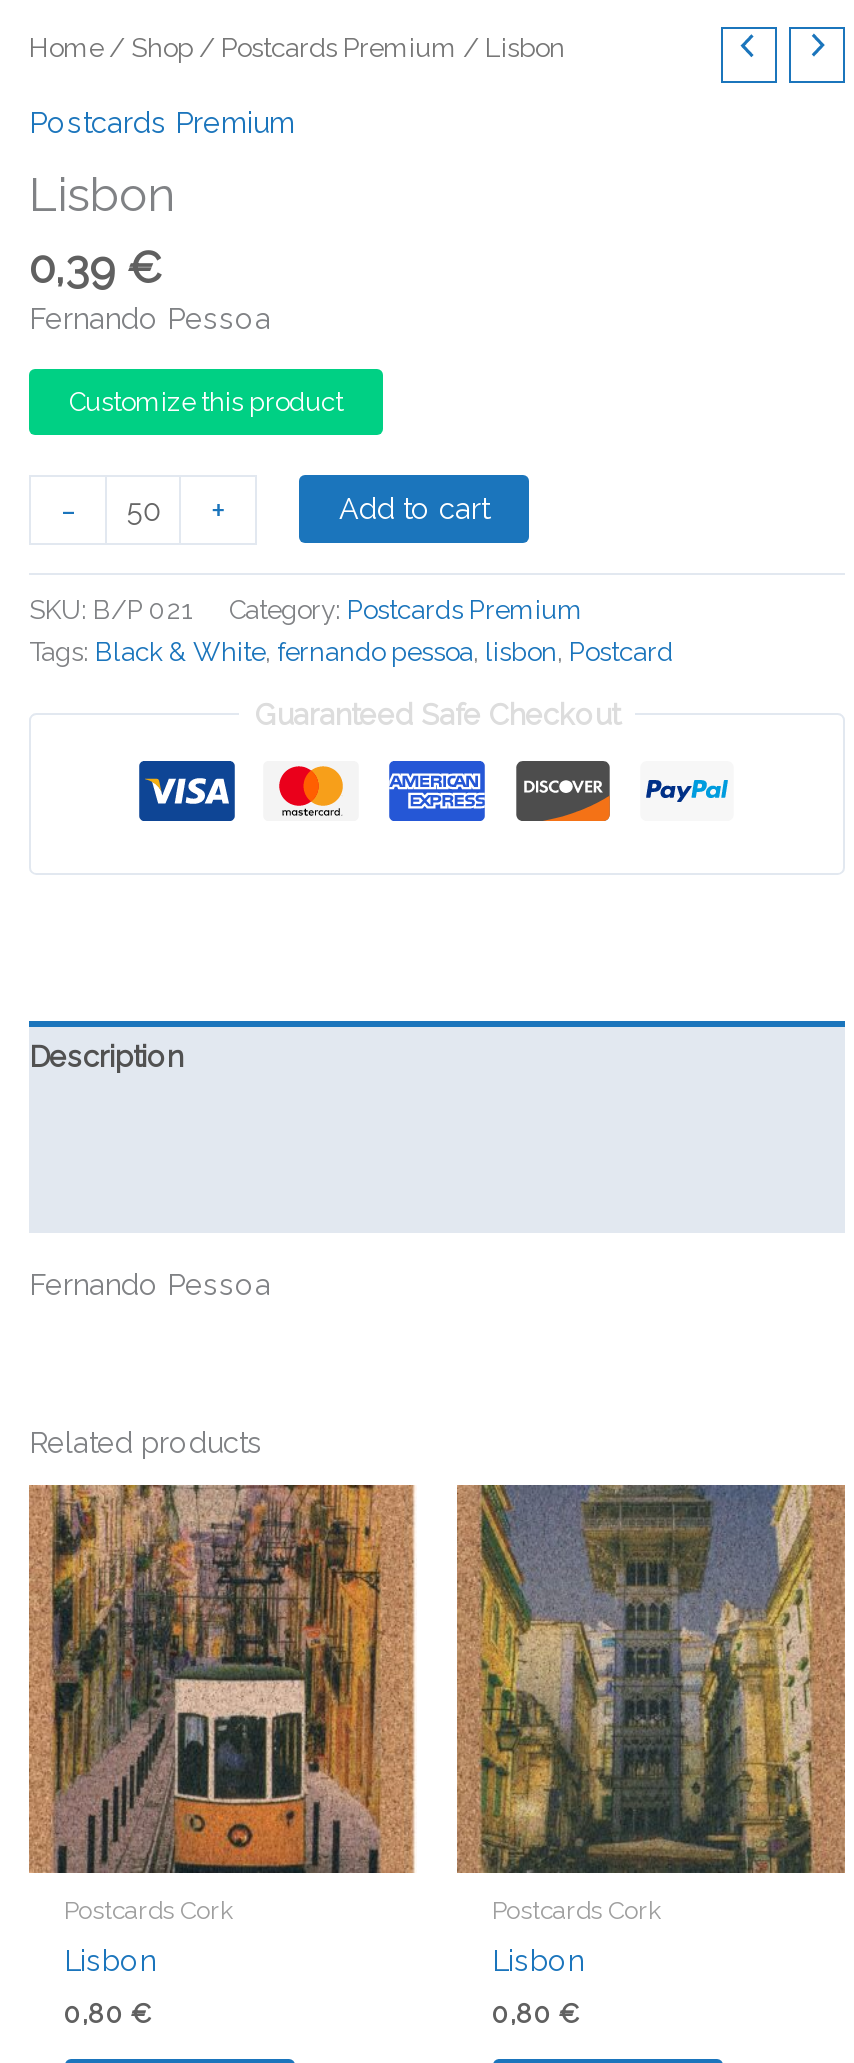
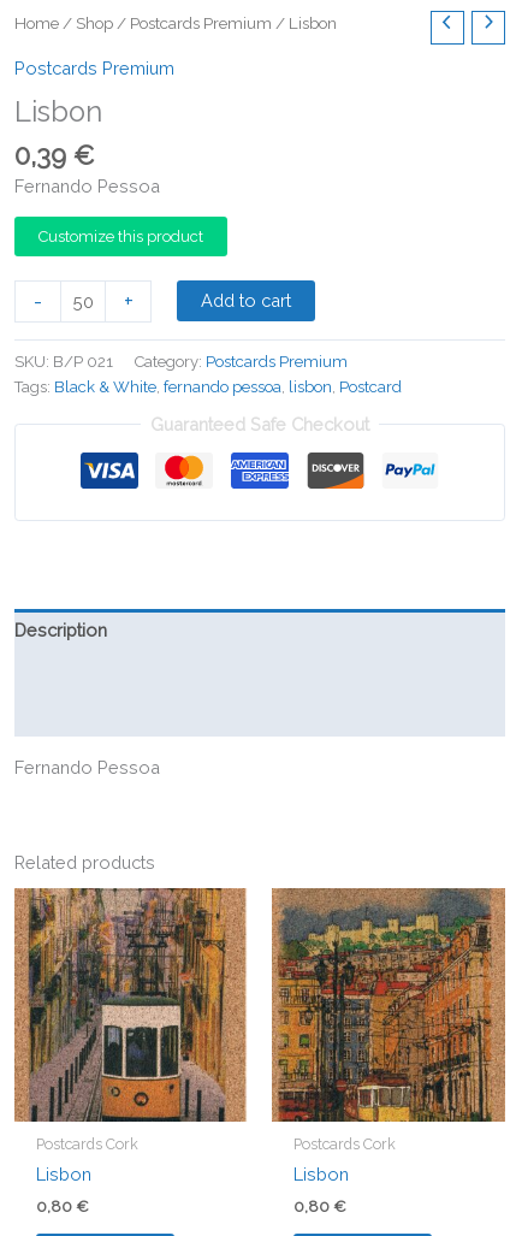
[469,1485,835,1875] [image] -> [278,888,498,1123] [image]

